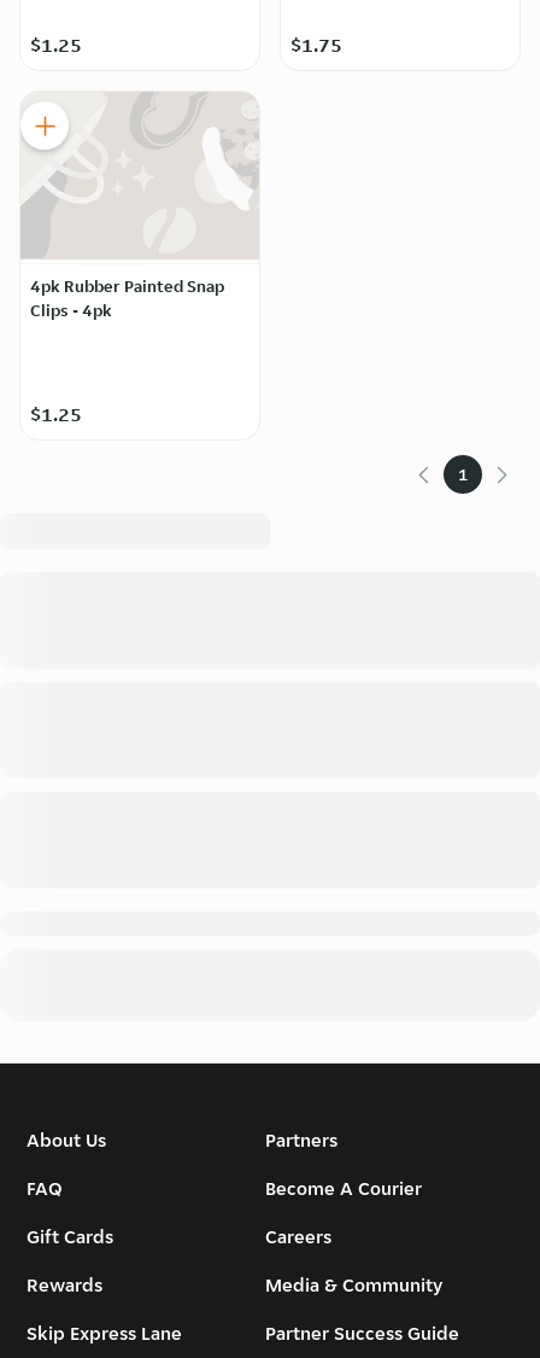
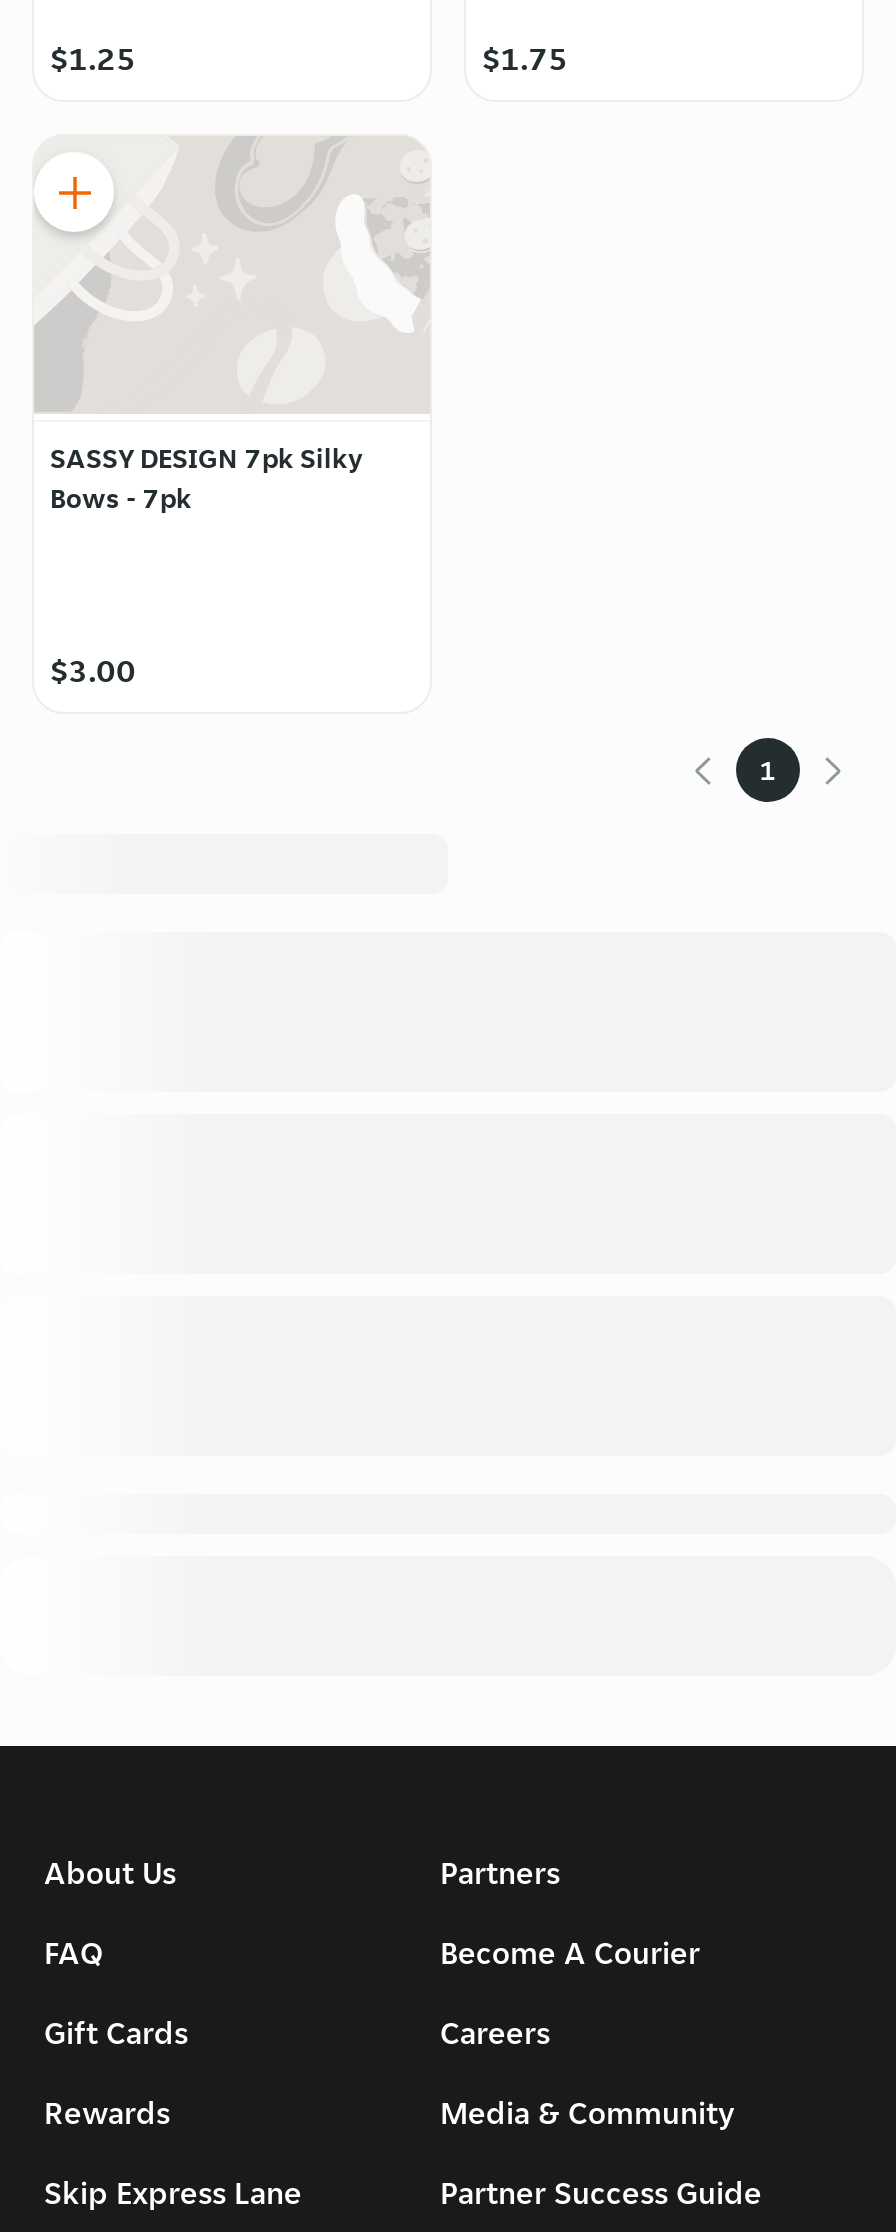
[30,275,224,321] 4pk Rubber Painted Snap | Clips - 4pk -> [50,440,362,516] SASSY DESIGN 7pk Silky | Bows - 7pk
[30,402,82,427] $1.25 -> [50,650,136,692] $3.00

